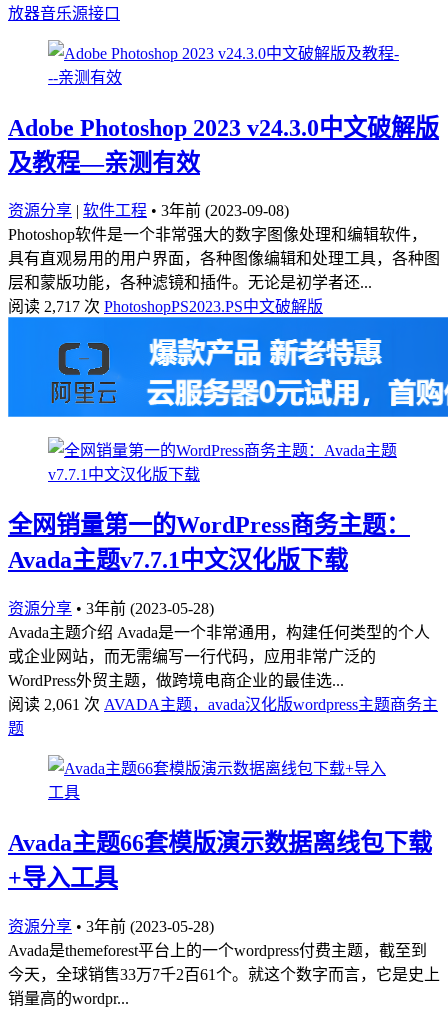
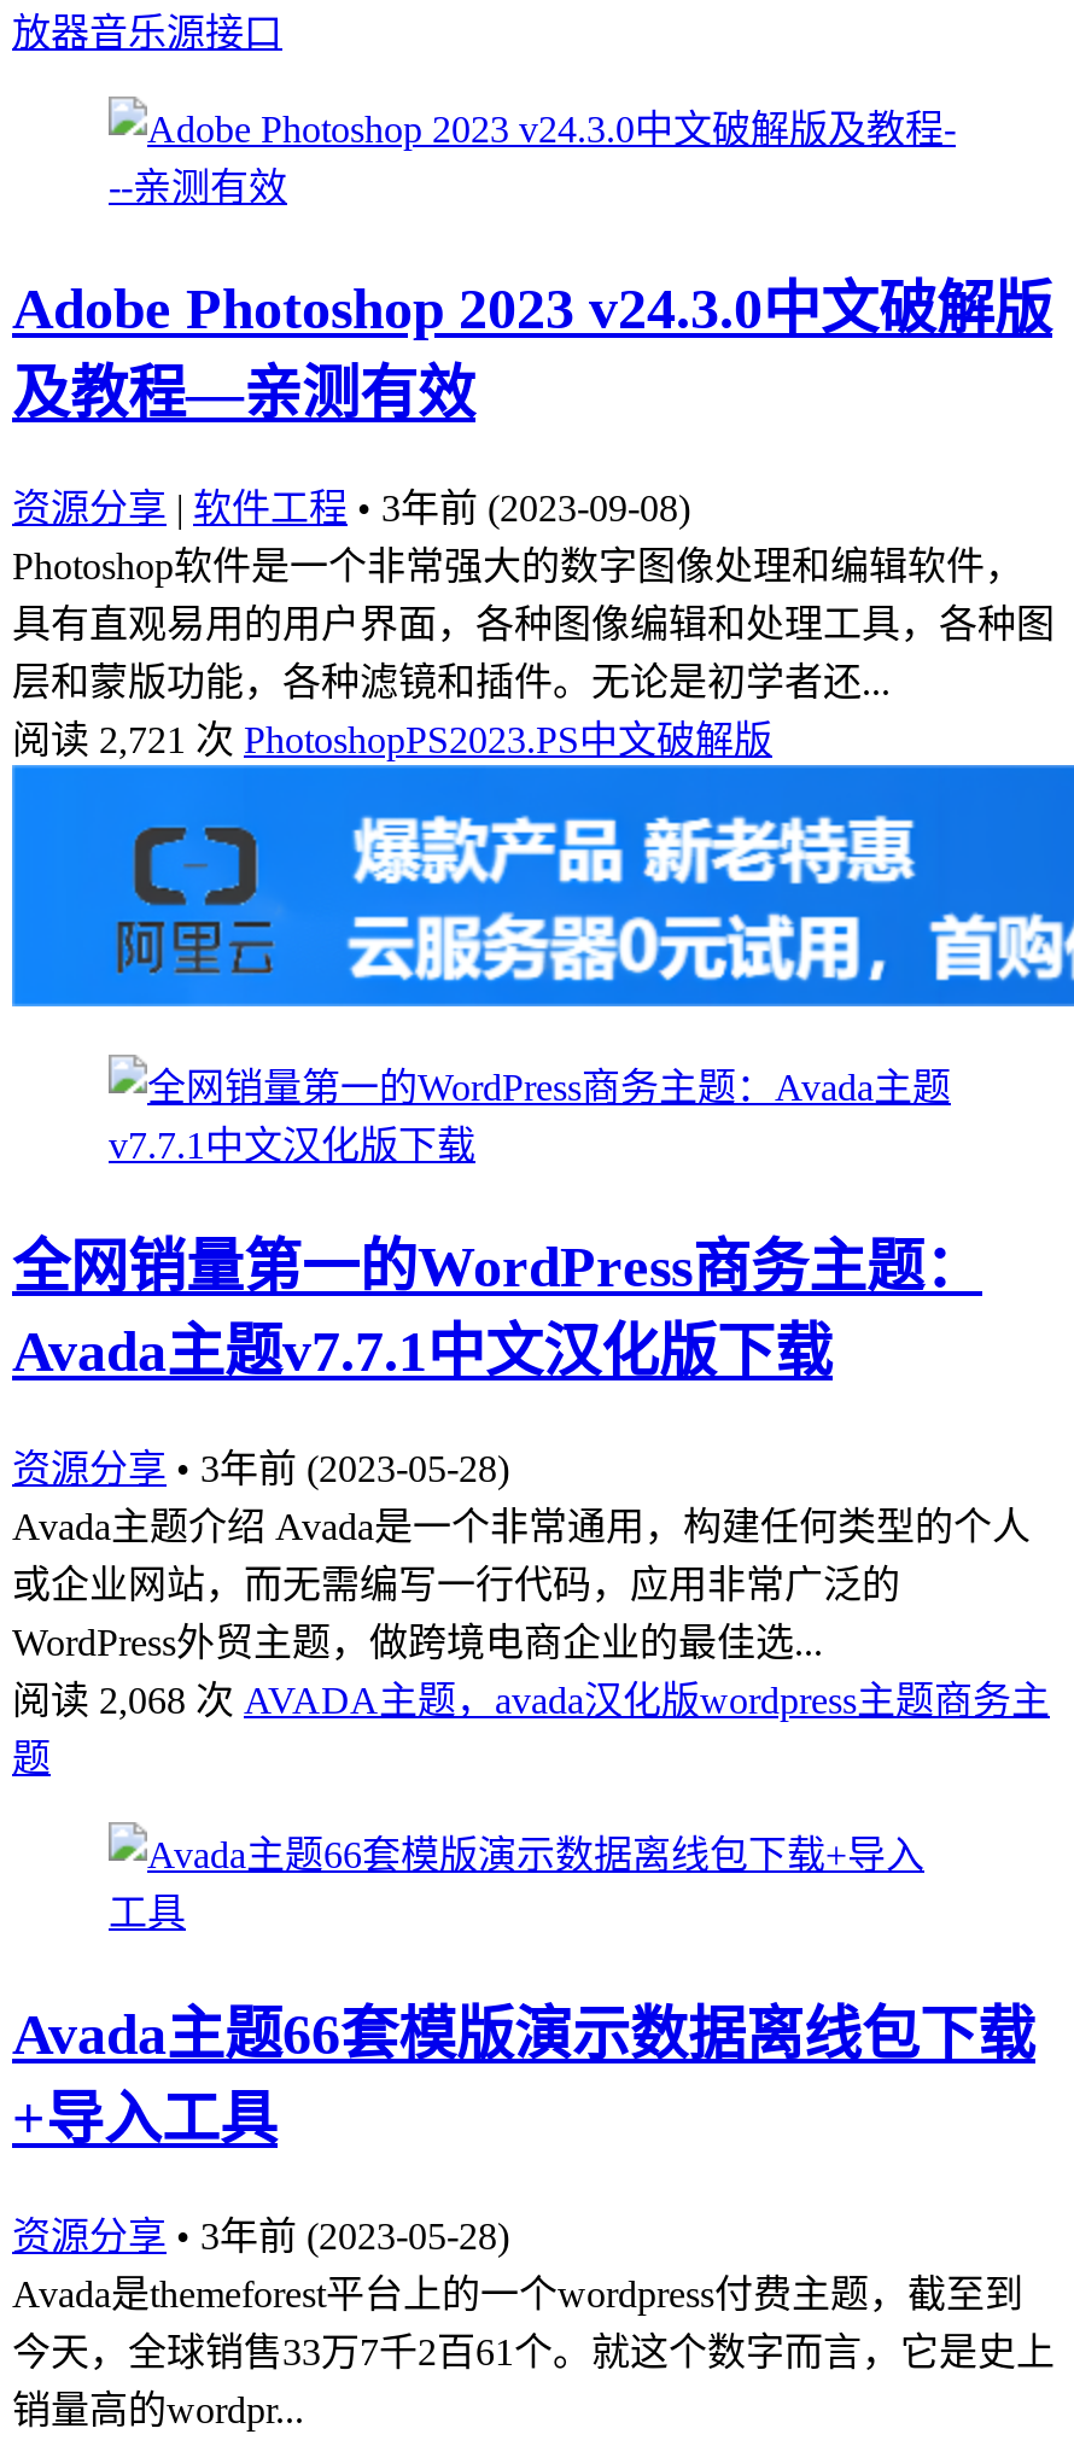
[8,298,323,315] 阅读 2,717 次PhotoshopPS2023.PS中文破解版 -> [12,720,772,761] 阅读 2,721 次PhotoshopPS2023.PS中文破解版
[8,696,438,713] 阅读 2,061 次AVADA主题，avada汉化版wordpress主题商务主 -> [12,1680,1050,1721] 阅读 2,068 次AVADA主题，avada汉化版wordpress主题商务主

